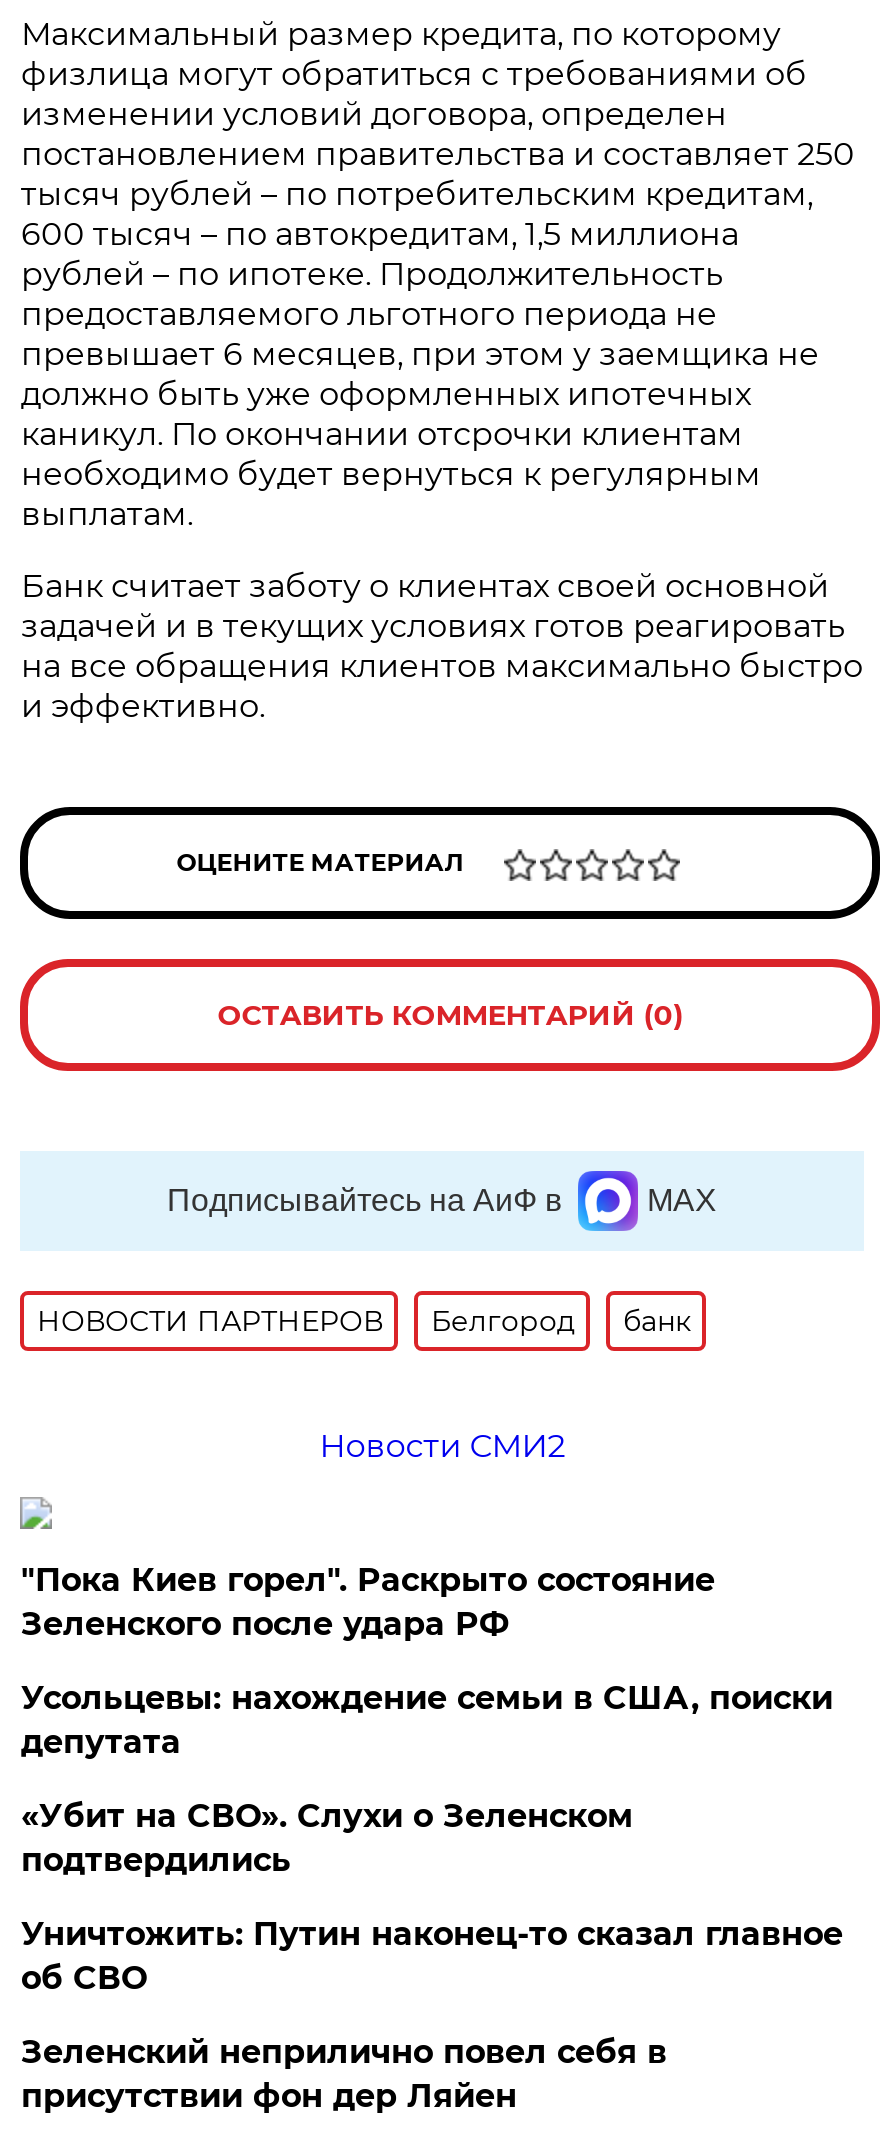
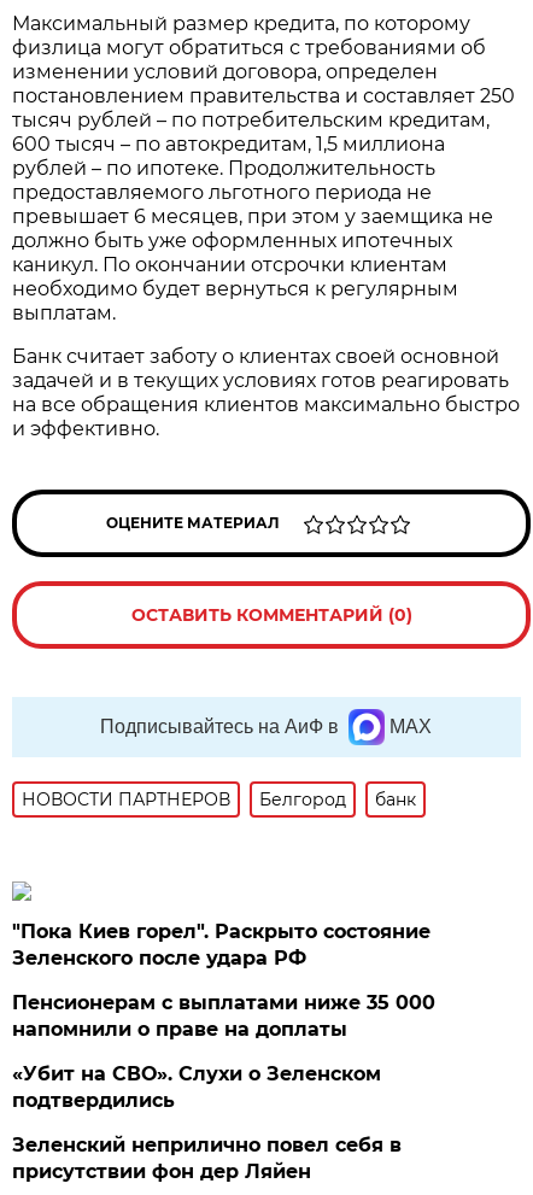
[319,1427,565,1465] Новости СМИ2 -> none
[21,1679,833,1761] Усольцевы: нахождение семьи в США, поиски | депутата -> [13,991,436,1041] Пенсионерам с выплатами ниже 35 000 | напомнили о праве на доплаты
[21,1915,843,1997] Уничтожить: Путин наконец-то сказал главное | об СВО -> none

